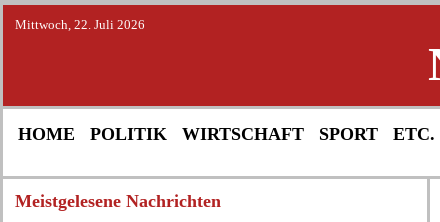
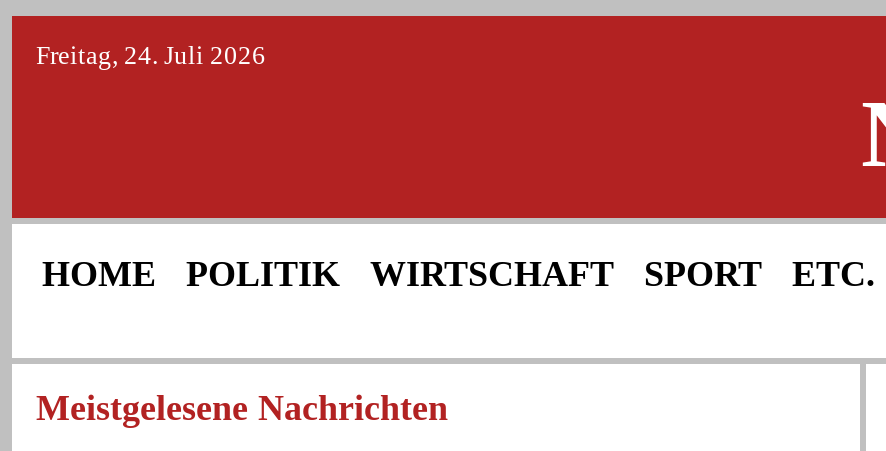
[15,17,145,32] Mittwoch, 22. Juli 2026 -> [36,40,266,70] Freitag, 24. Juli 2026

